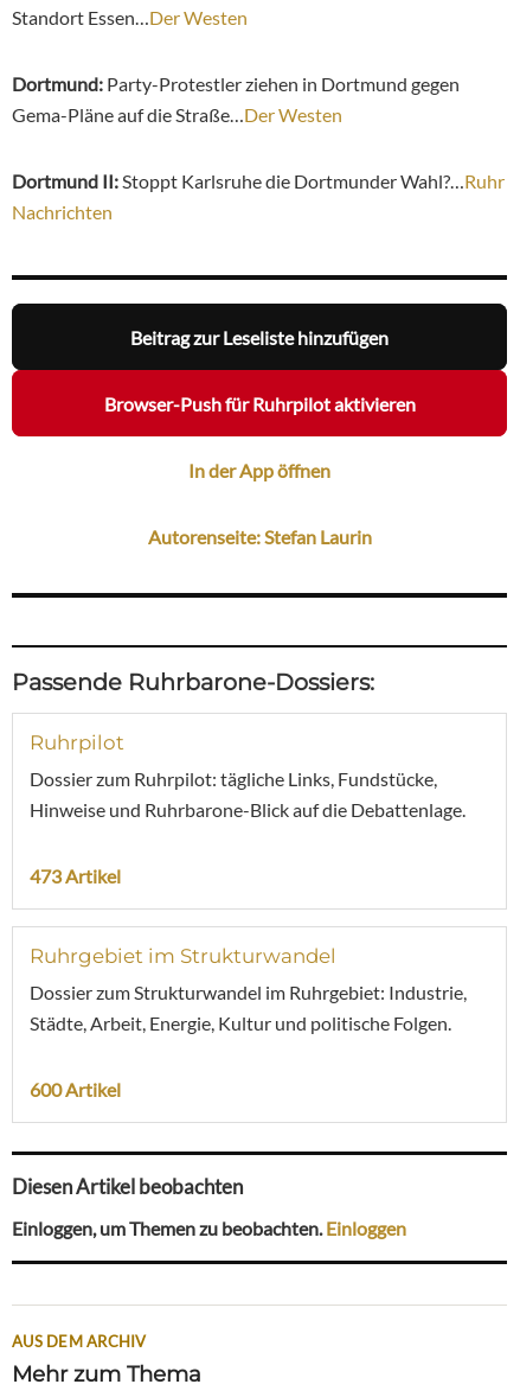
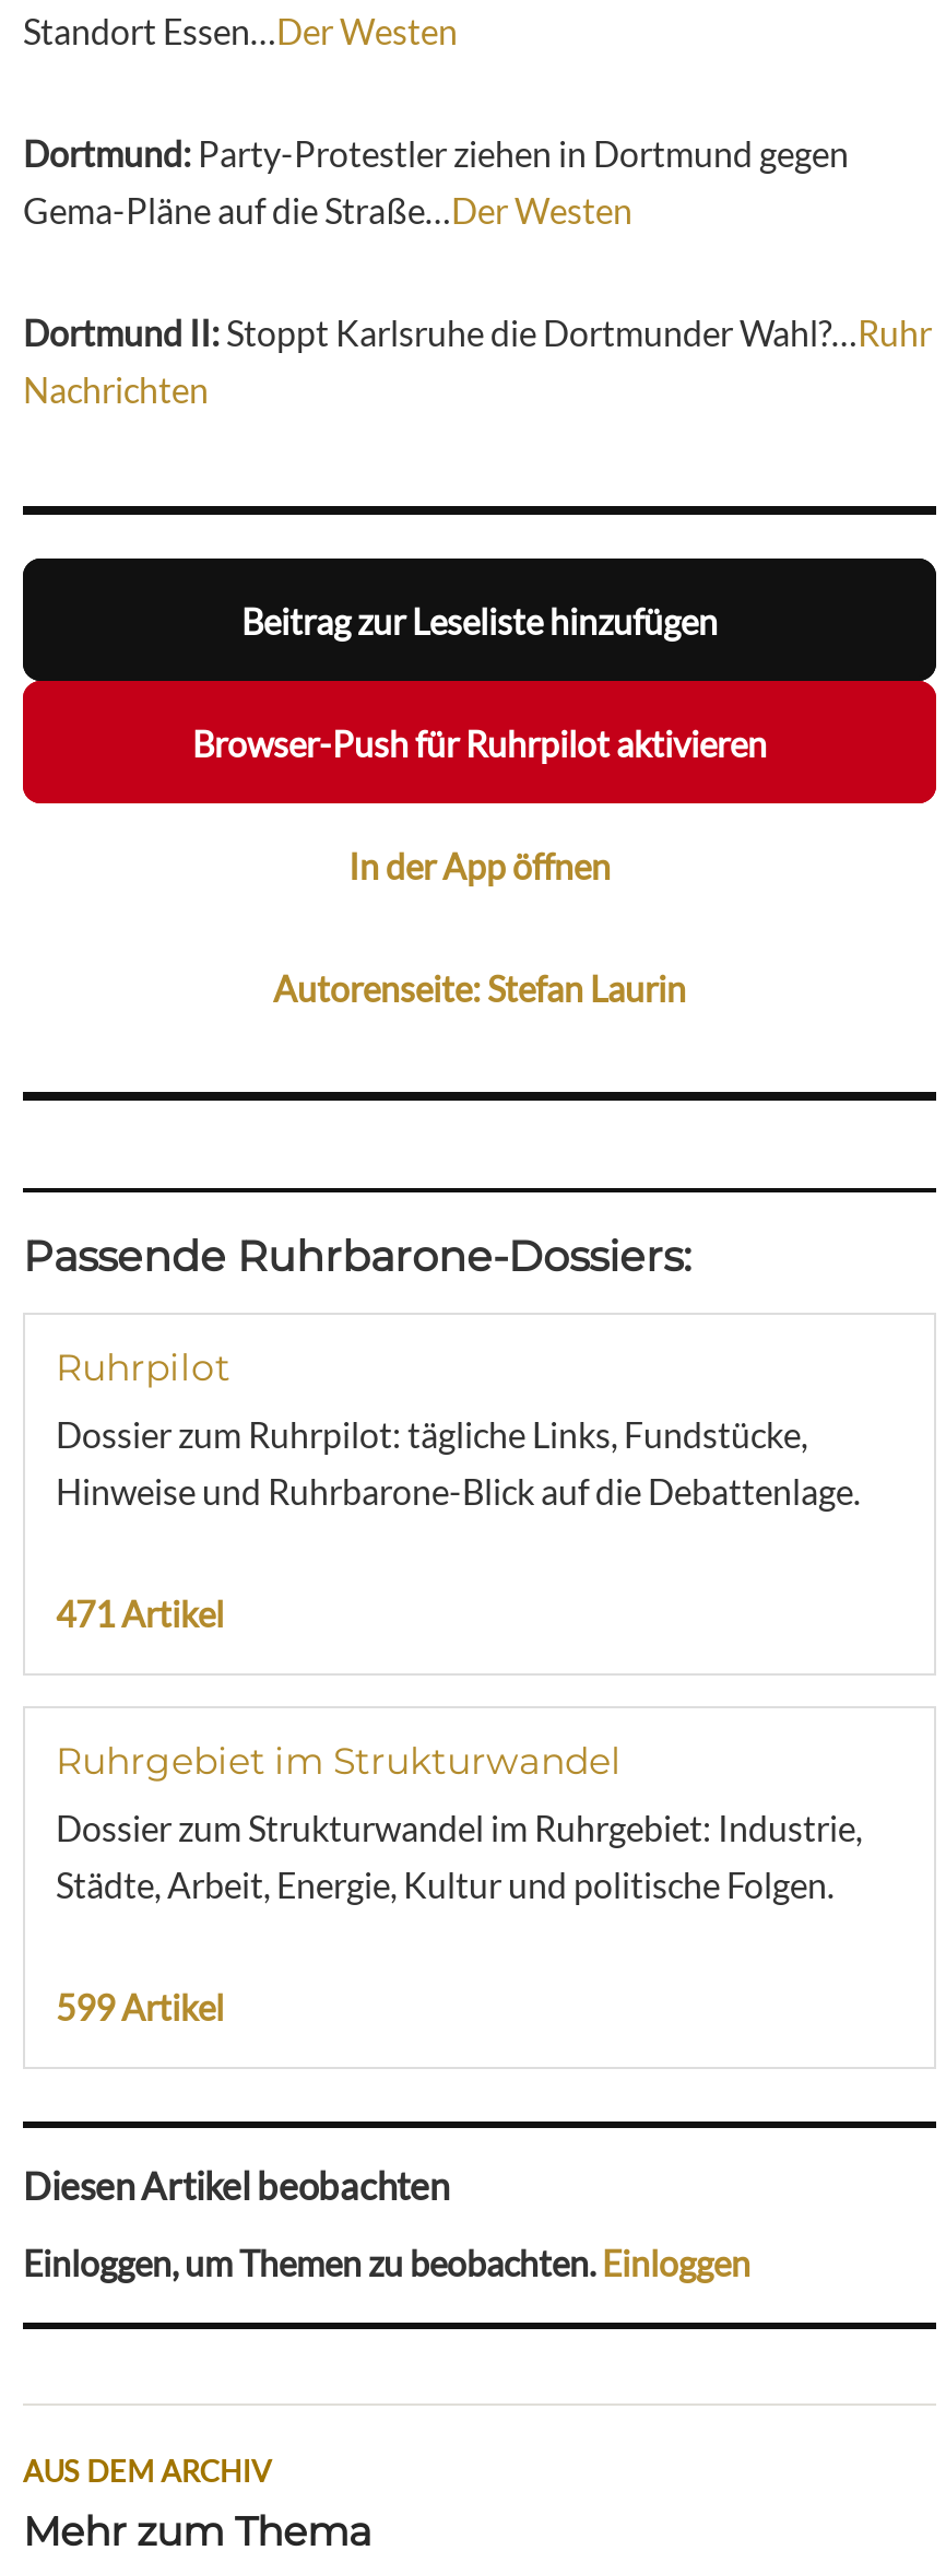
[30,865,121,887] 473 Artikel -> [56,1593,224,1635] 471 Artikel
[30,1078,121,1101] 600 Artikel -> [56,1987,224,2028] 599 Artikel

